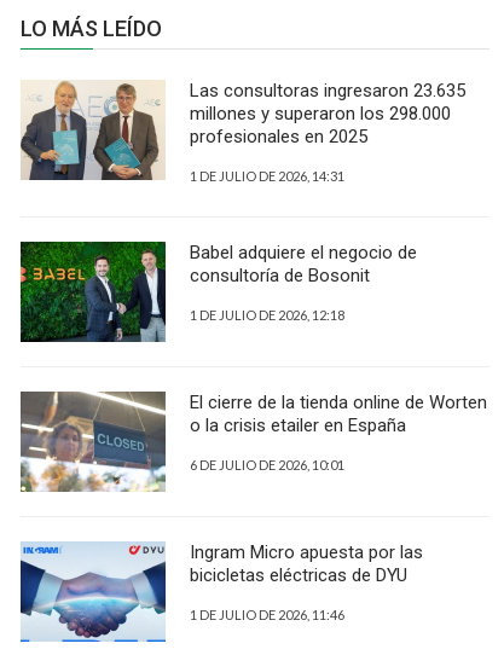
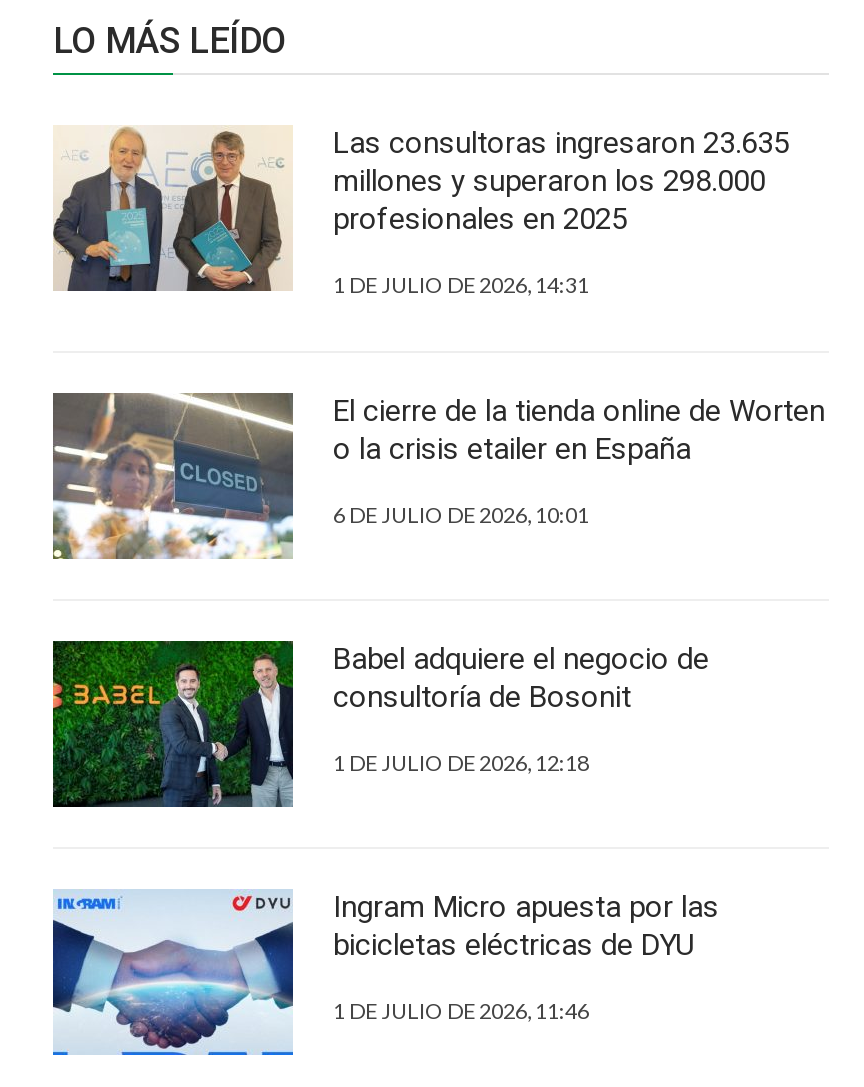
moved [18,240,417,343] -> [49,639,709,809]: [image] | Babel adquiere el negocio de | consultoría de Bosonit | 1 DE JULIO DE 2026, 12:18
moved [19,390,487,493] -> [51,391,825,561]: [image] | El cierre de la tienda online de Worten | o la crisis etailer en España | 6 DE JULIO DE 2026, 10:01

